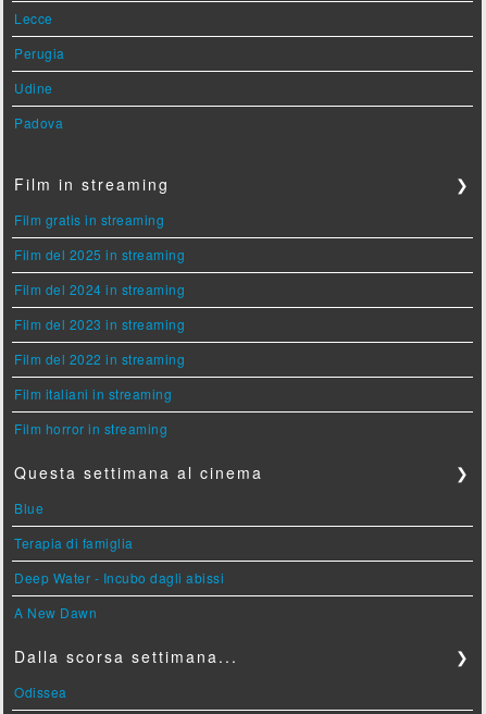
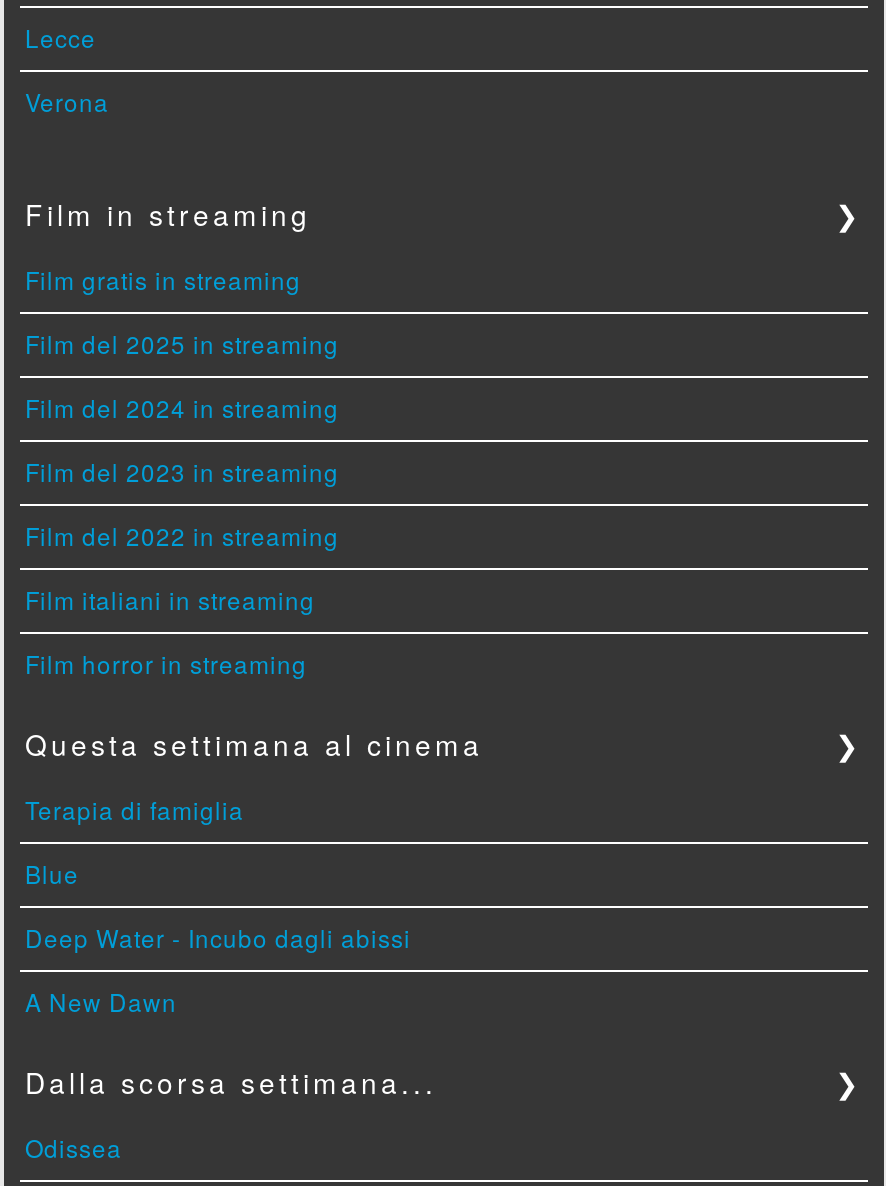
[15,44,65,132] Perugia | Udine | Padova -> [25,85,109,119] Verona
moved [15,534,134,552] -> [25,793,244,827]: Terapia di famiglia

